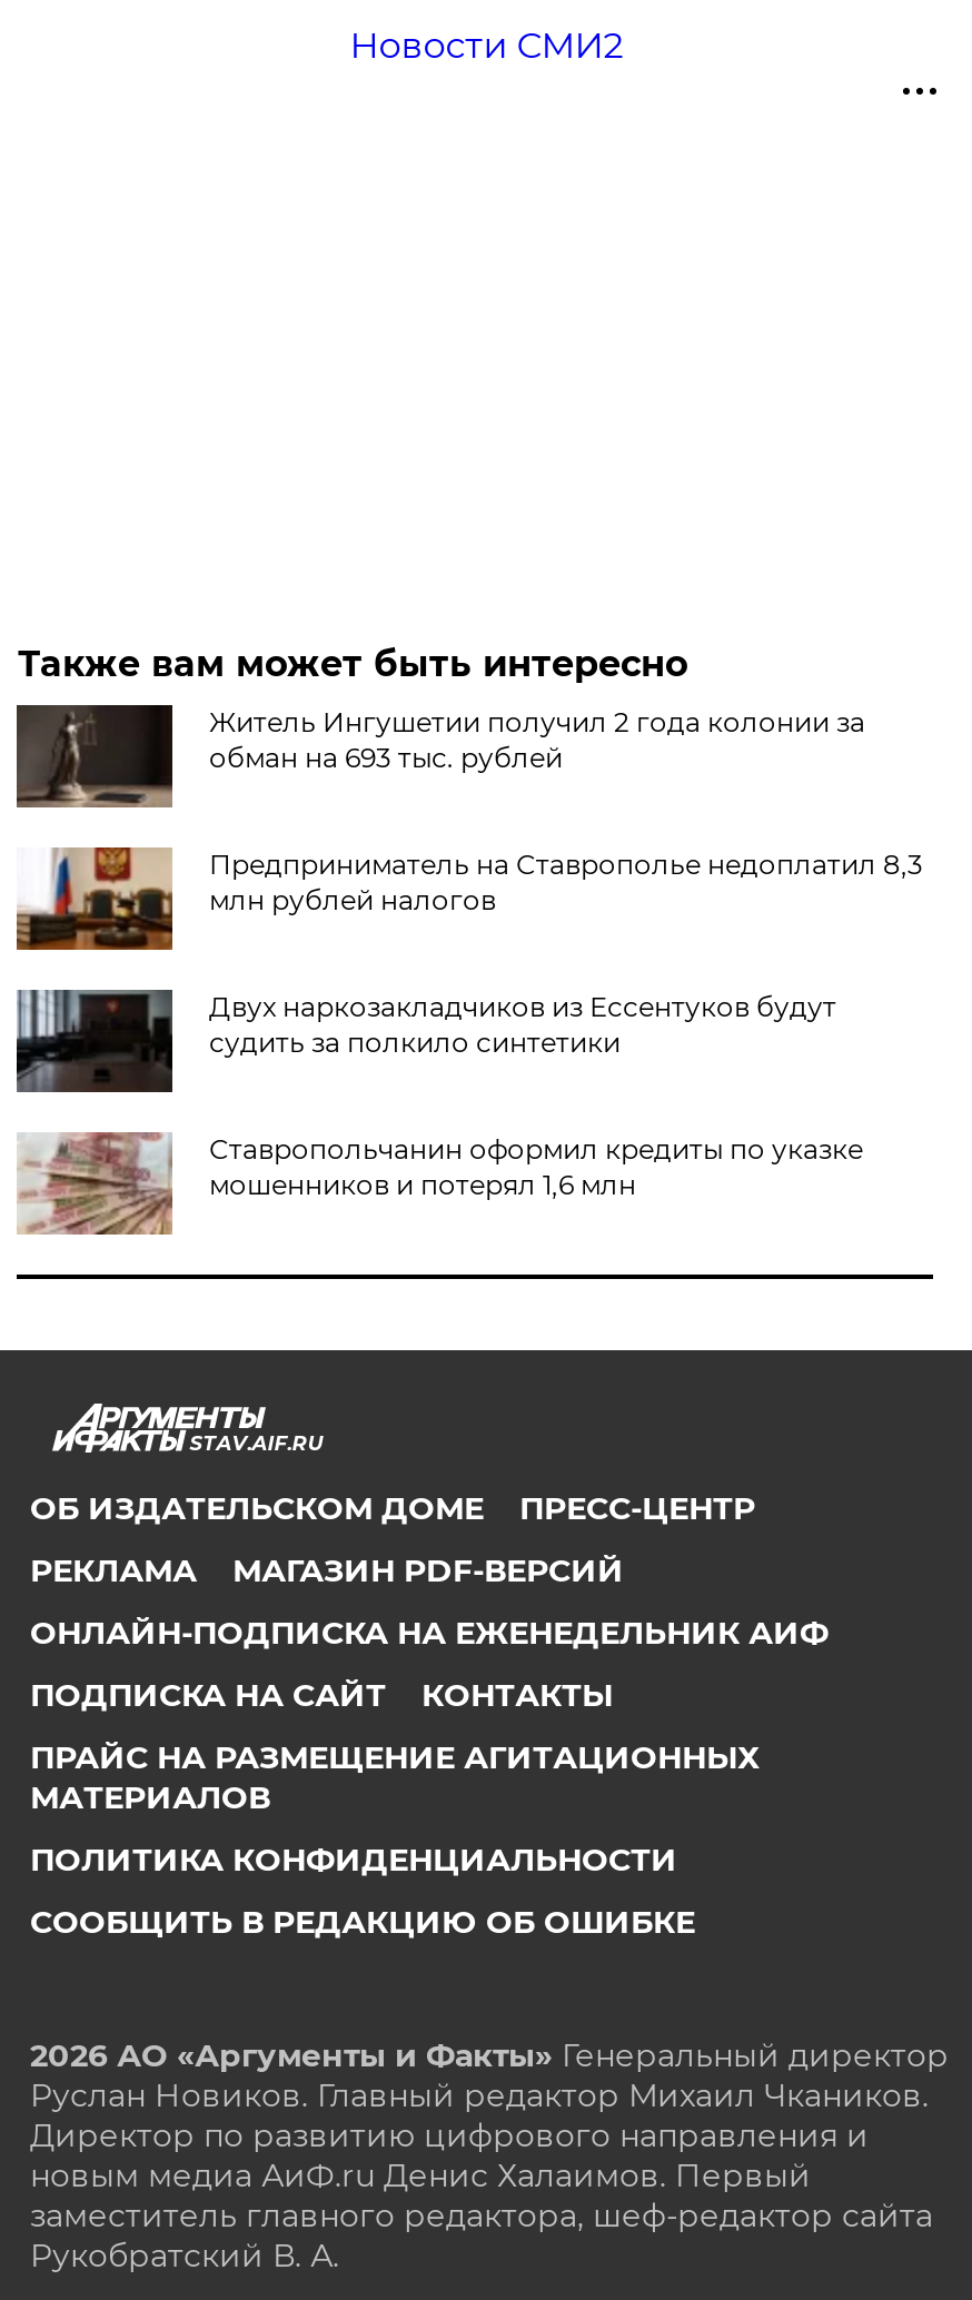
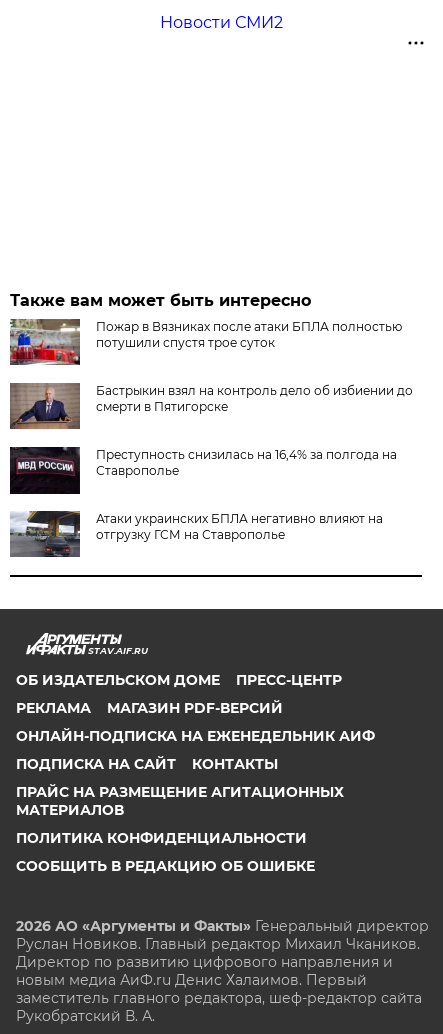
[17,703,865,807] [image] | Житель Ингушетии получил 2 года колонии за | обман на 693 тыс. рублей -> [10,318,402,365] [image] | Пожар в Вязниках после атаки БПЛА полностью | потушили спустя трое суток
[17,845,923,952] [image] | Предприниматель на Ставрополье недоплатил 8,3 | млн рублей налогов -> [9,382,413,430] [image] | Бастрыкин взял на контроль дело об избиении до | смерти в Пятигорске
[14,988,836,1094] [image] | Двух наркозакладчиков из Ессентуков будут | судить за полкило синтетики -> [9,446,397,495] [image] | Преступность снизилась на 16,4% за полгода на | Ставрополье
[17,1130,863,1237] [image] | Ставропольчанин оформил кредиты по указке | мошенников и потерял 1,6 млн -> [10,510,383,558] [image] | Атаки украинских БПЛА негативно влияют на | отгрузку ГСМ на Ставрополье

